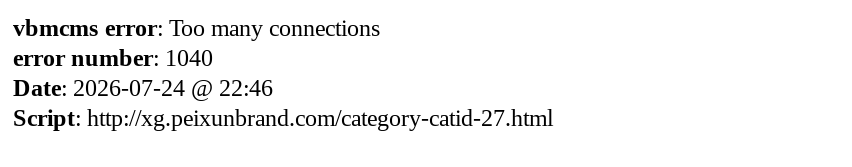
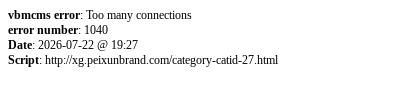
[13,74,273,102] Date: 2026-07-24 @ 22:46 -> [8,38,138,52] Date: 2026-07-22 @ 19:27

